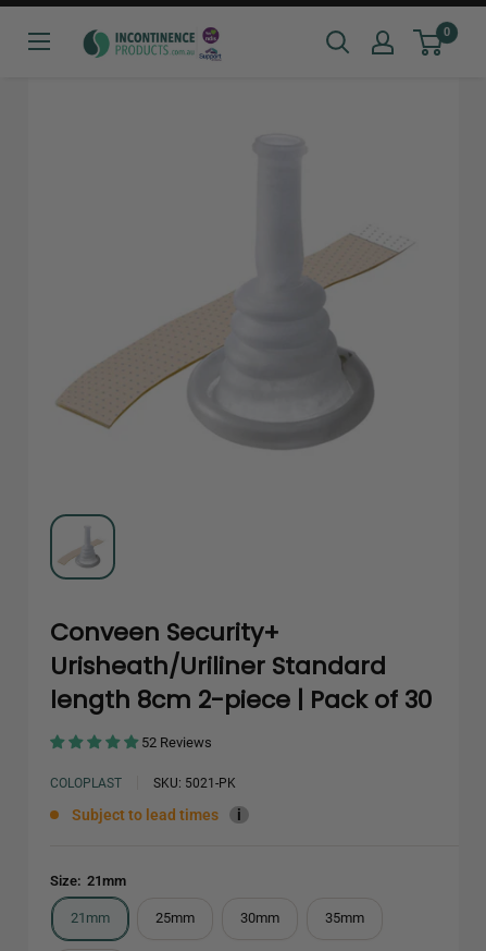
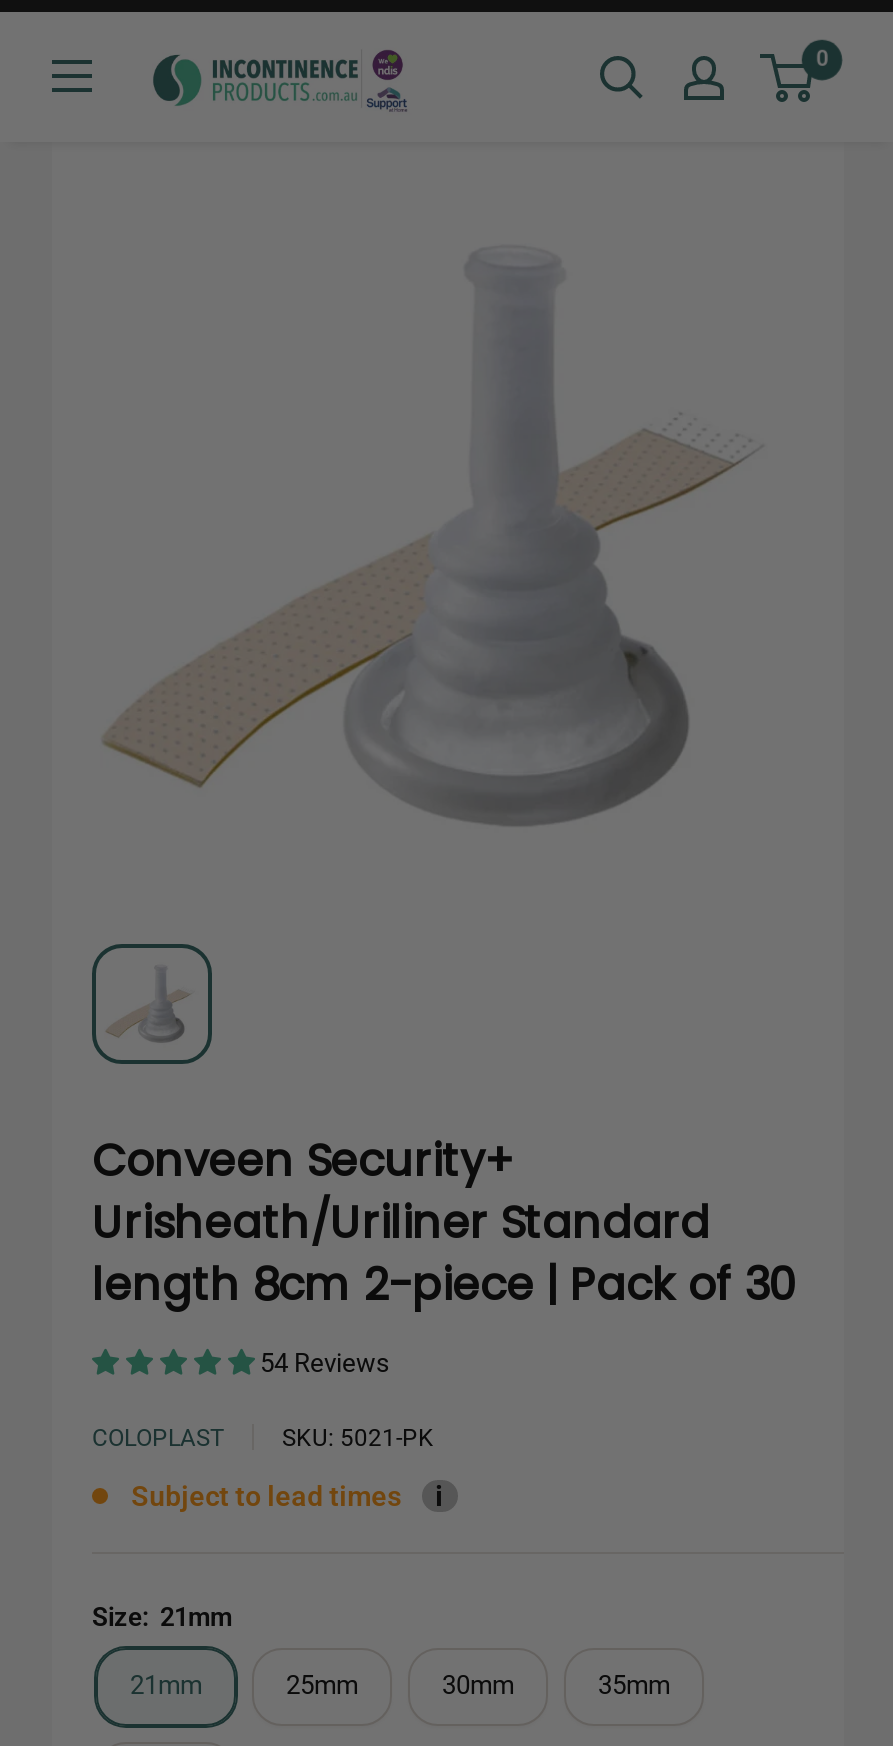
[141,734,212,751] 52 Reviews -> [260,1348,390,1378] 54 Reviews

